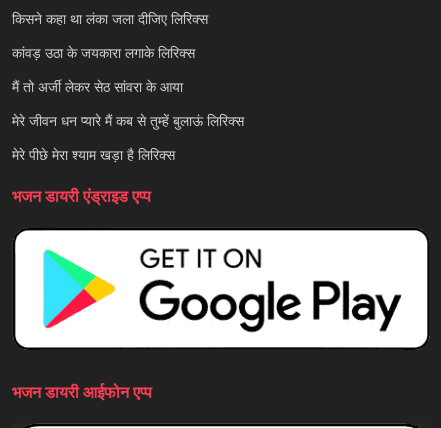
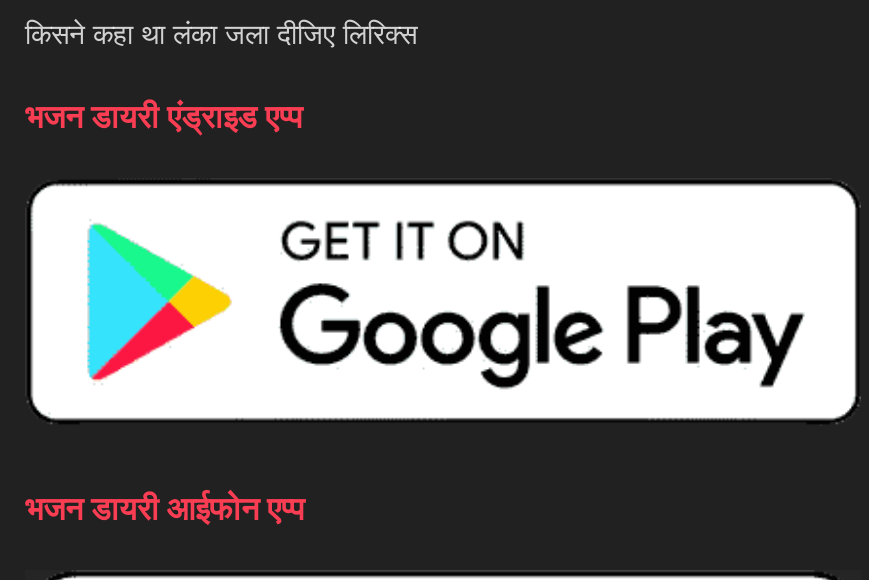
[12,42,244,164] कांवड़ उठा के जयकारा लगाके लिरिक्स | मैं तो अर्जी लेकर सेठ सांवरा के आया | मेरे जीवन धन प्यारे मैं कब से तुम्हें बुलाऊं लिरिक्स | मेरे पीछे मेरा श्याम खड़ा है लिरिक्स -> none

